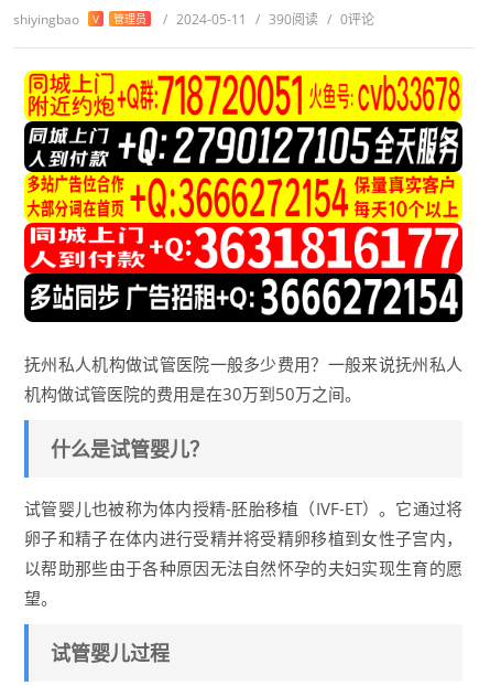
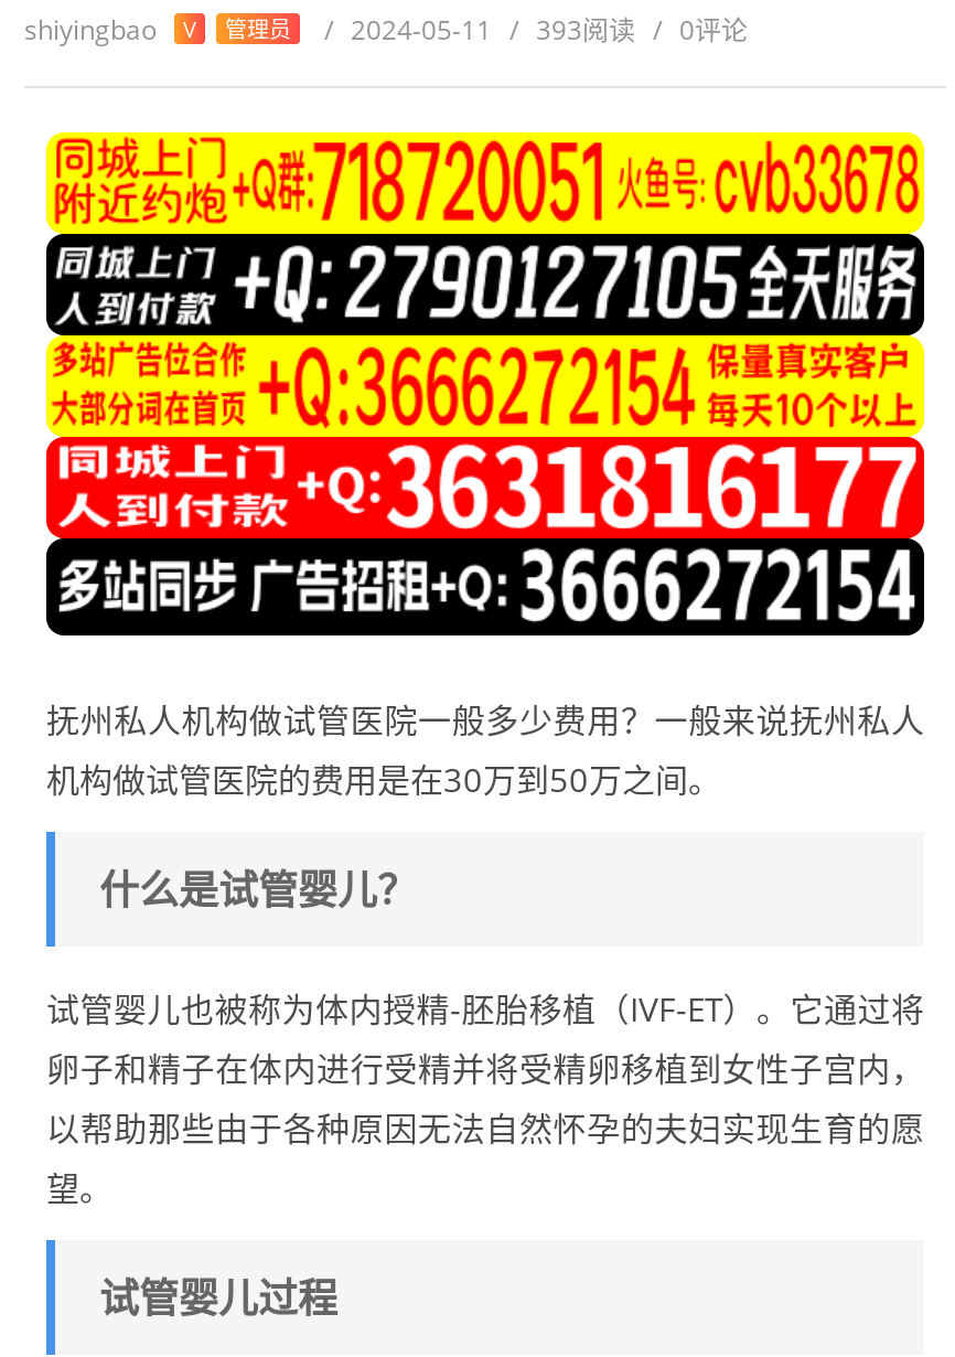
[13,10,374,29] shiyingbao V 管理员 / 2024-05-11 / 390阅读 / 0评论 -> [24,11,748,49] shiyingbao V 管理员 / 2024-05-11 / 393阅读 / 0评论

